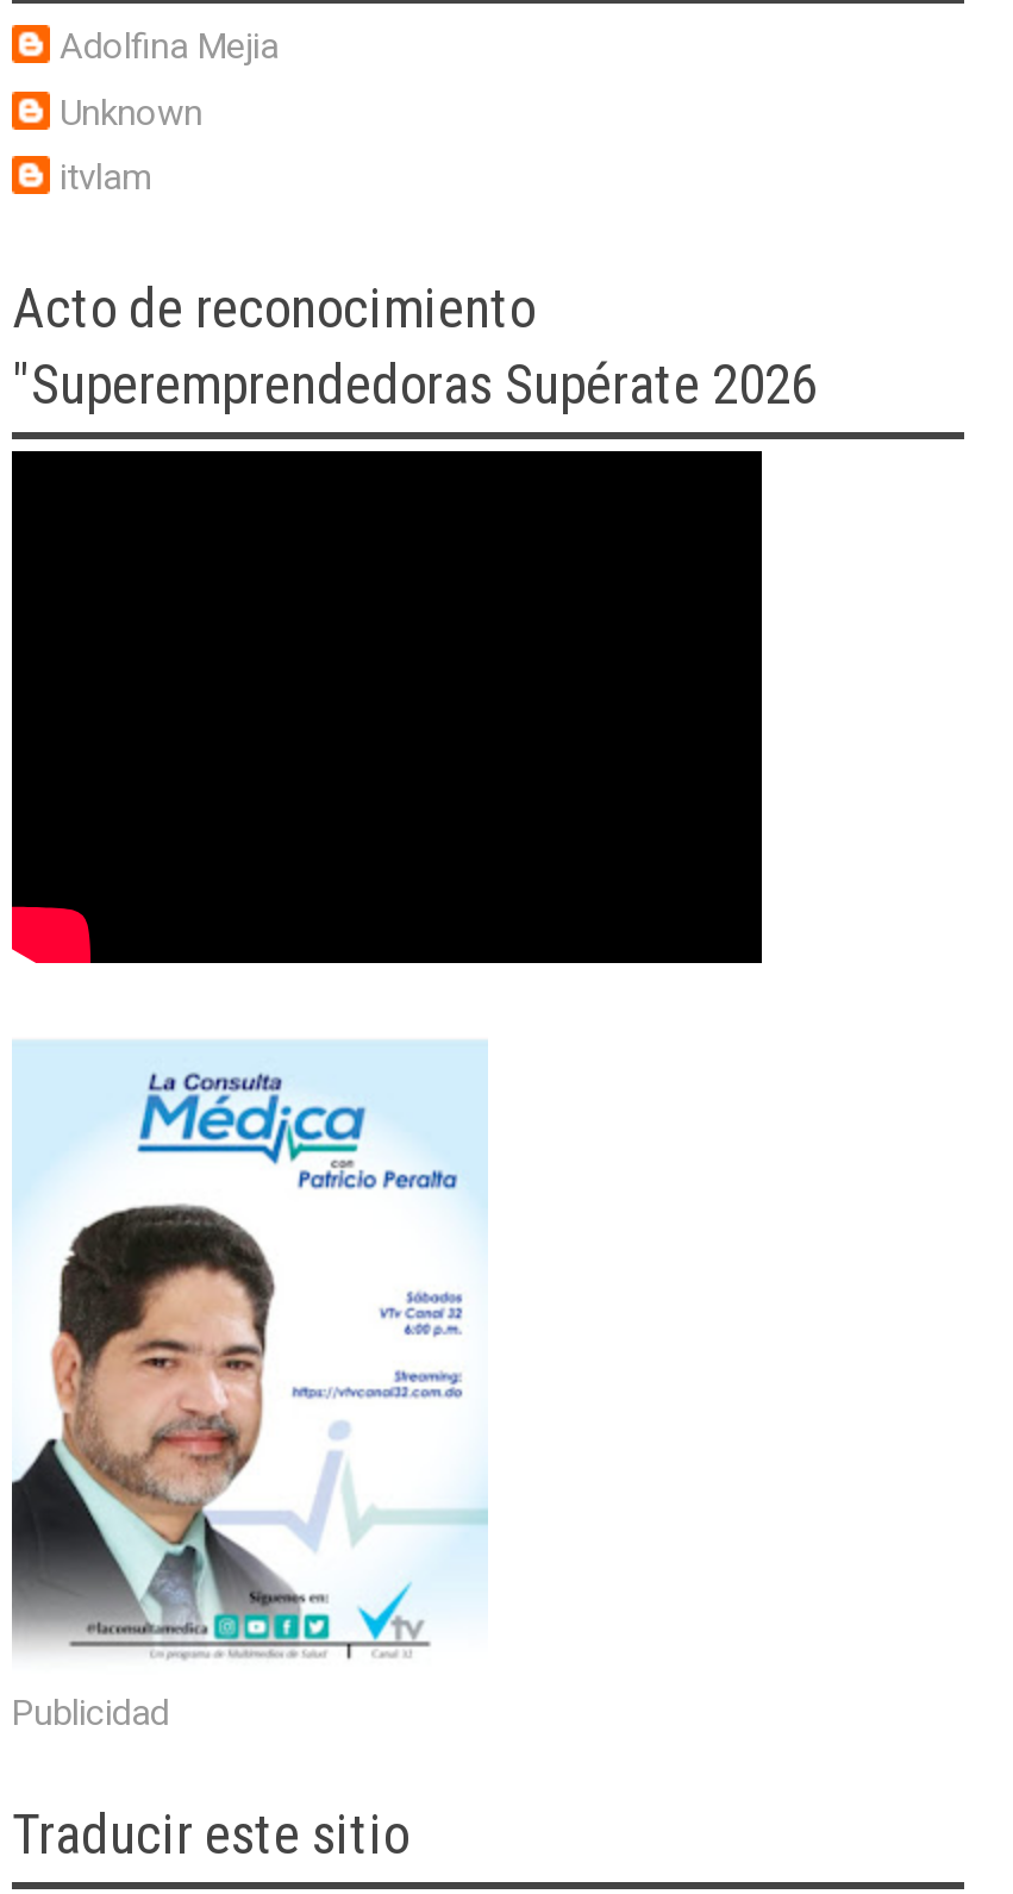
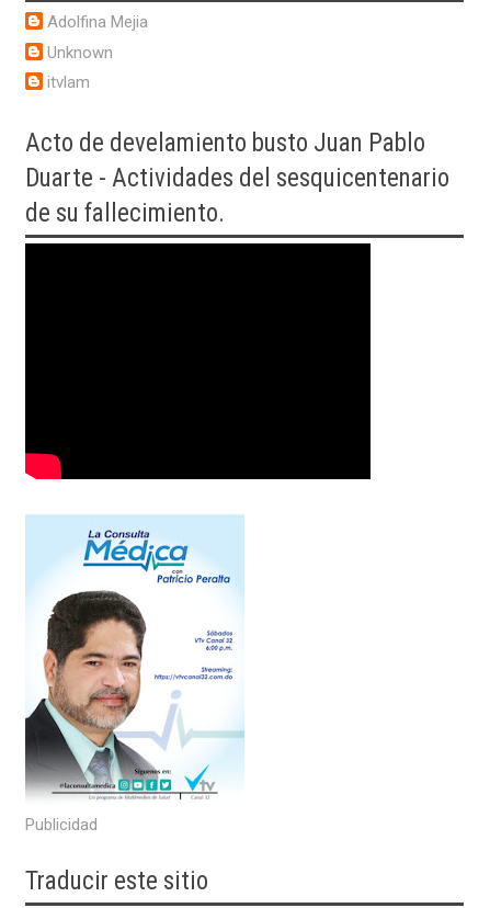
[12,277,817,417] Acto de reconocimiento | "Superemprendedoras Supérate 2026 -> [25,128,449,228] Acto de develamiento busto Juan Pablo | Duarte - Actividades del sesquicentenario | de su fallecimiento.

